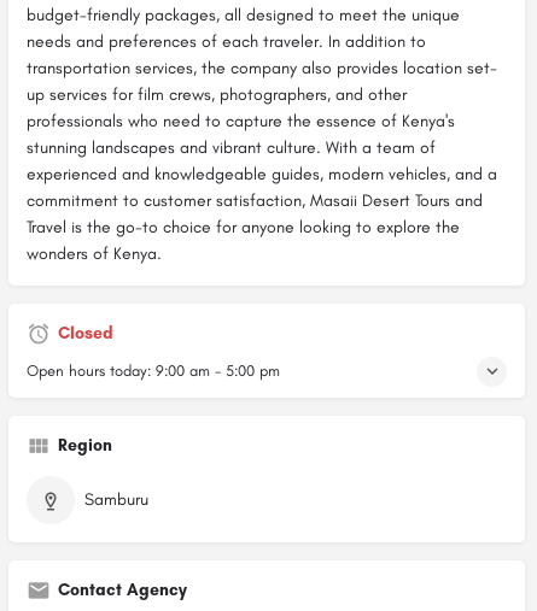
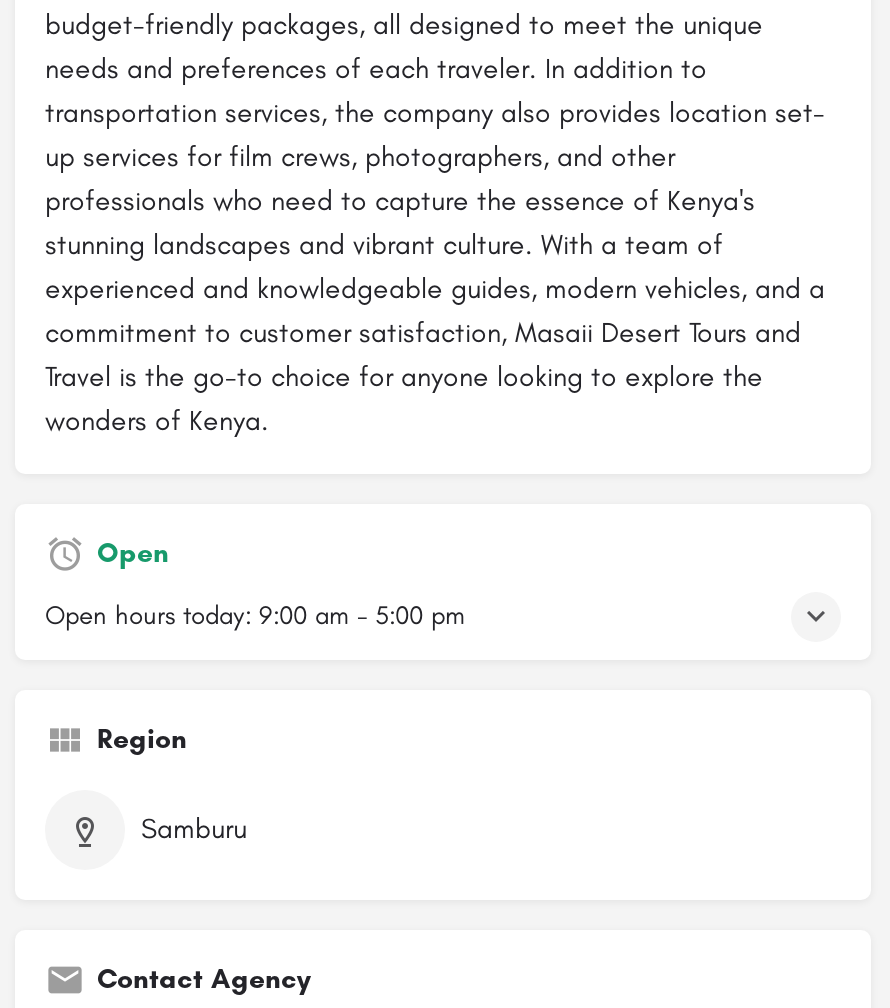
[58,323,113,343] Closed -> [97,536,169,570] Open

